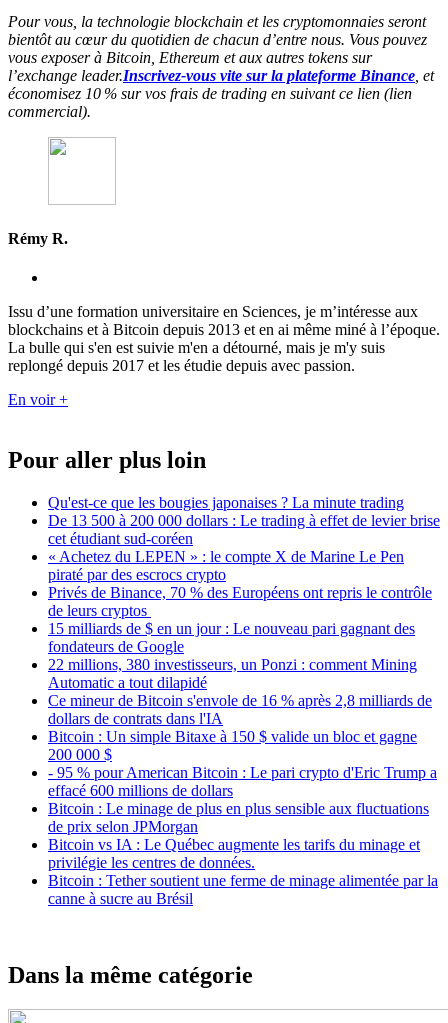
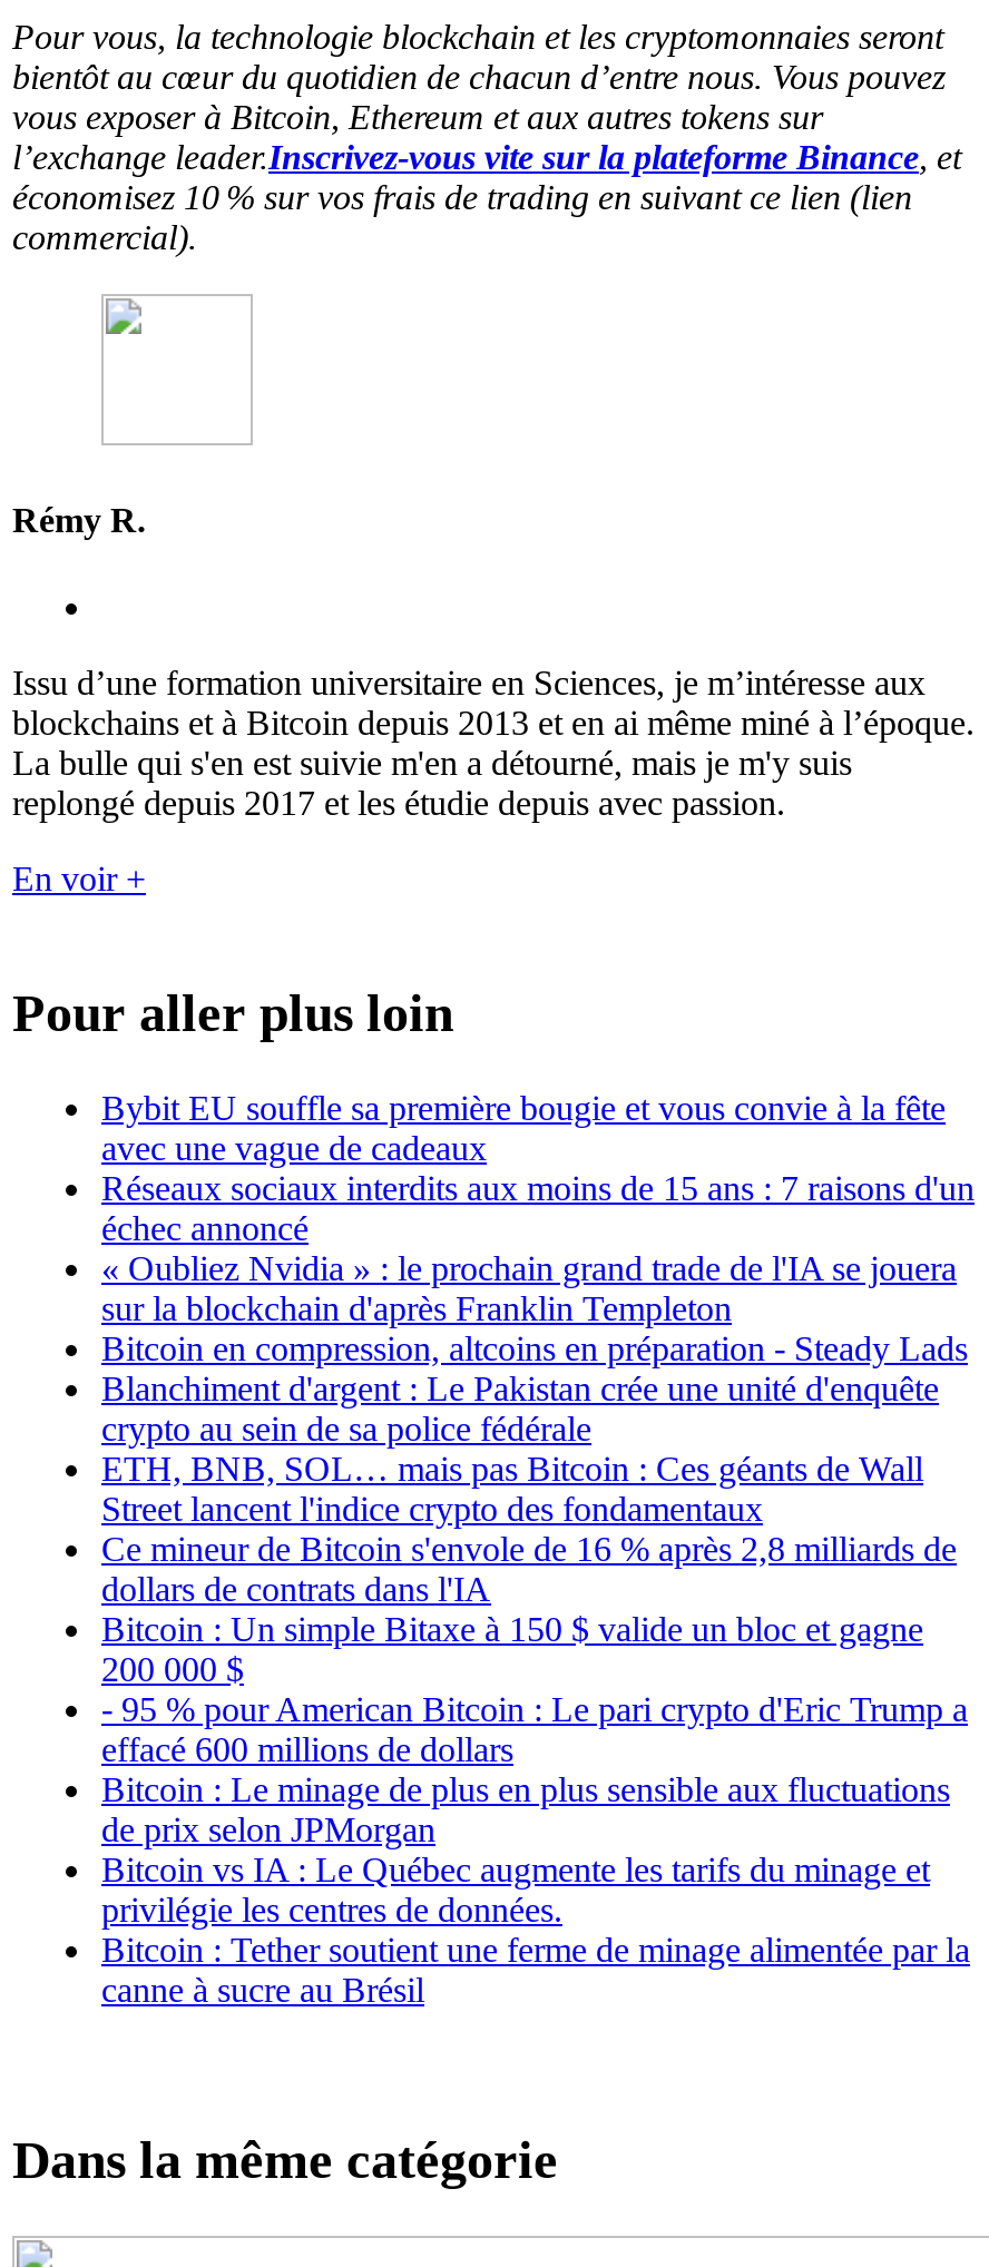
[48,494,440,691] Qu'est-ce que les bougies japonaises ? La minute trading | De 13 500 à 200 000 dollars : Le trading à effet de levier brise | cet étudiant sud-coréen | « Achetez du LEPEN » : le compte X de Marine Le Pen | piraté par des escrocs crypto | Privés de Binance, 70 % des Européens ont repris le contrôle | de leurs cryptos | 15 milliards de $ en un jour : Le nouveau pari gagnant des | fondateurs de Google | 22 millions, 380 investisseurs, un Ponzi : comment Mining | Automatic a tout dilapidé -> [101,1089,975,1527] Bybit EU souffle sa première bougie et vous convie à la fête | avec une vague de cadeaux | Réseaux sociaux interdits aux moins de 15 ans : 7 raisons d'un | échec annoncé | « Oubliez Nvidia » : le prochain grand trade de l'IA se jouera | sur la blockchain d'après Franklin Templeton | Bitcoin en compression, altcoins en préparation - Steady Lads | Blanchiment d'argent : Le Pakistan crée une unité d'enquête | crypto au sein de sa police fédérale | ETH, BNB, SOL… mais pas Bitcoin : Ces géants de Wall | Street lancent l'indice crypto des fondamentaux

